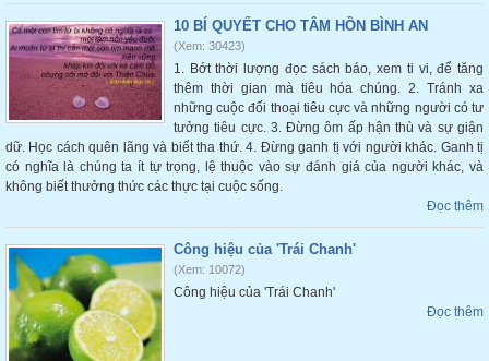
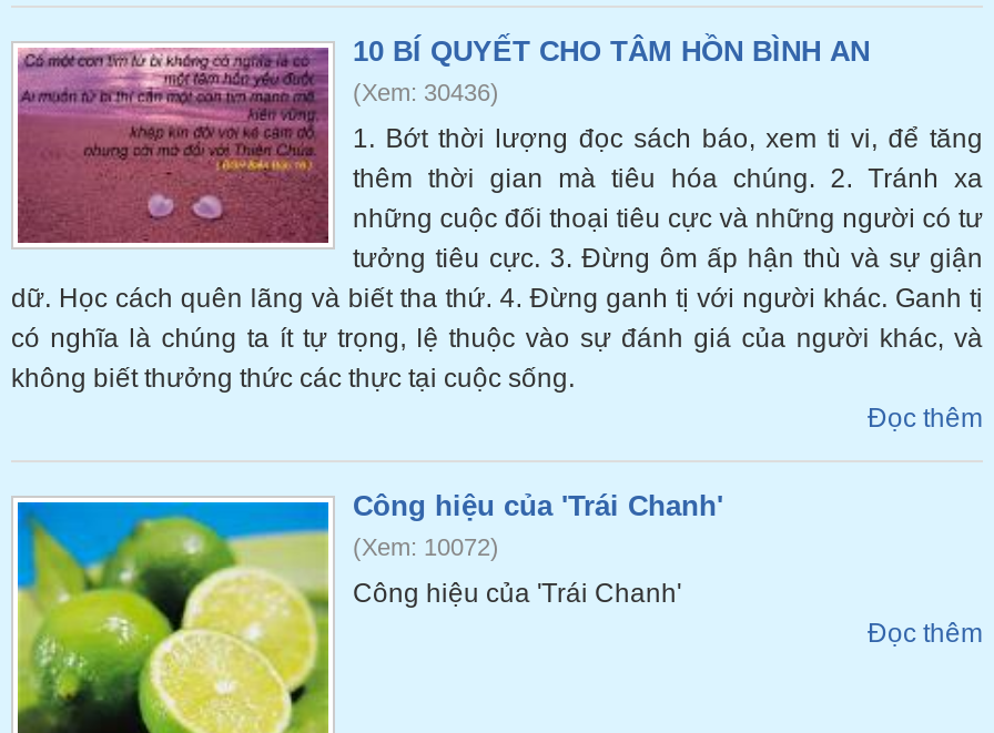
[174,39,246,52] (Xem: 30423) -> [353,79,499,105] (Xem: 30436)

